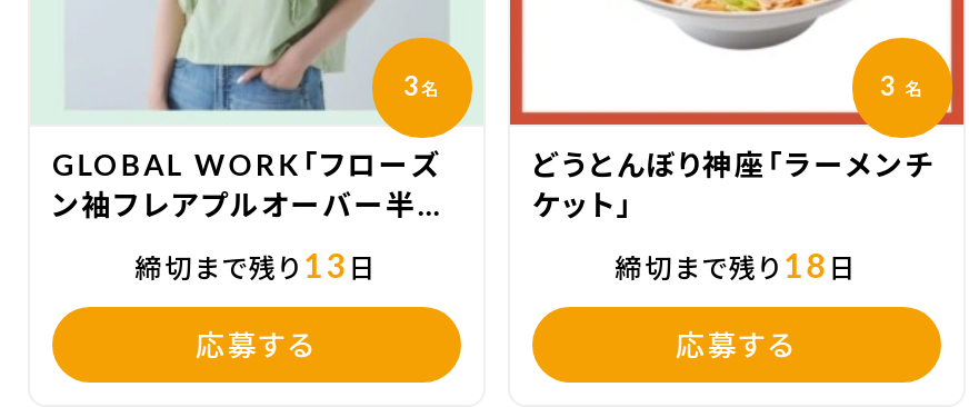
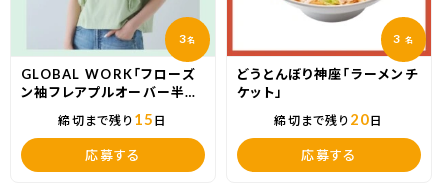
[135,244,378,284] 締切まで残り13日 -> [58,109,168,127] 締切まで残り15日
[615,244,859,284] 締切まで残り18日 -> [274,109,384,127] 締切まで残り20日

